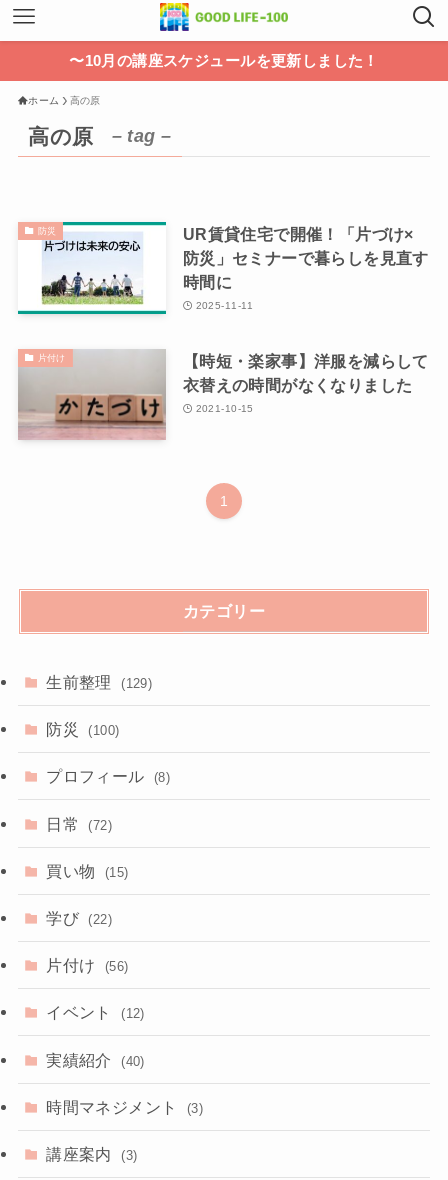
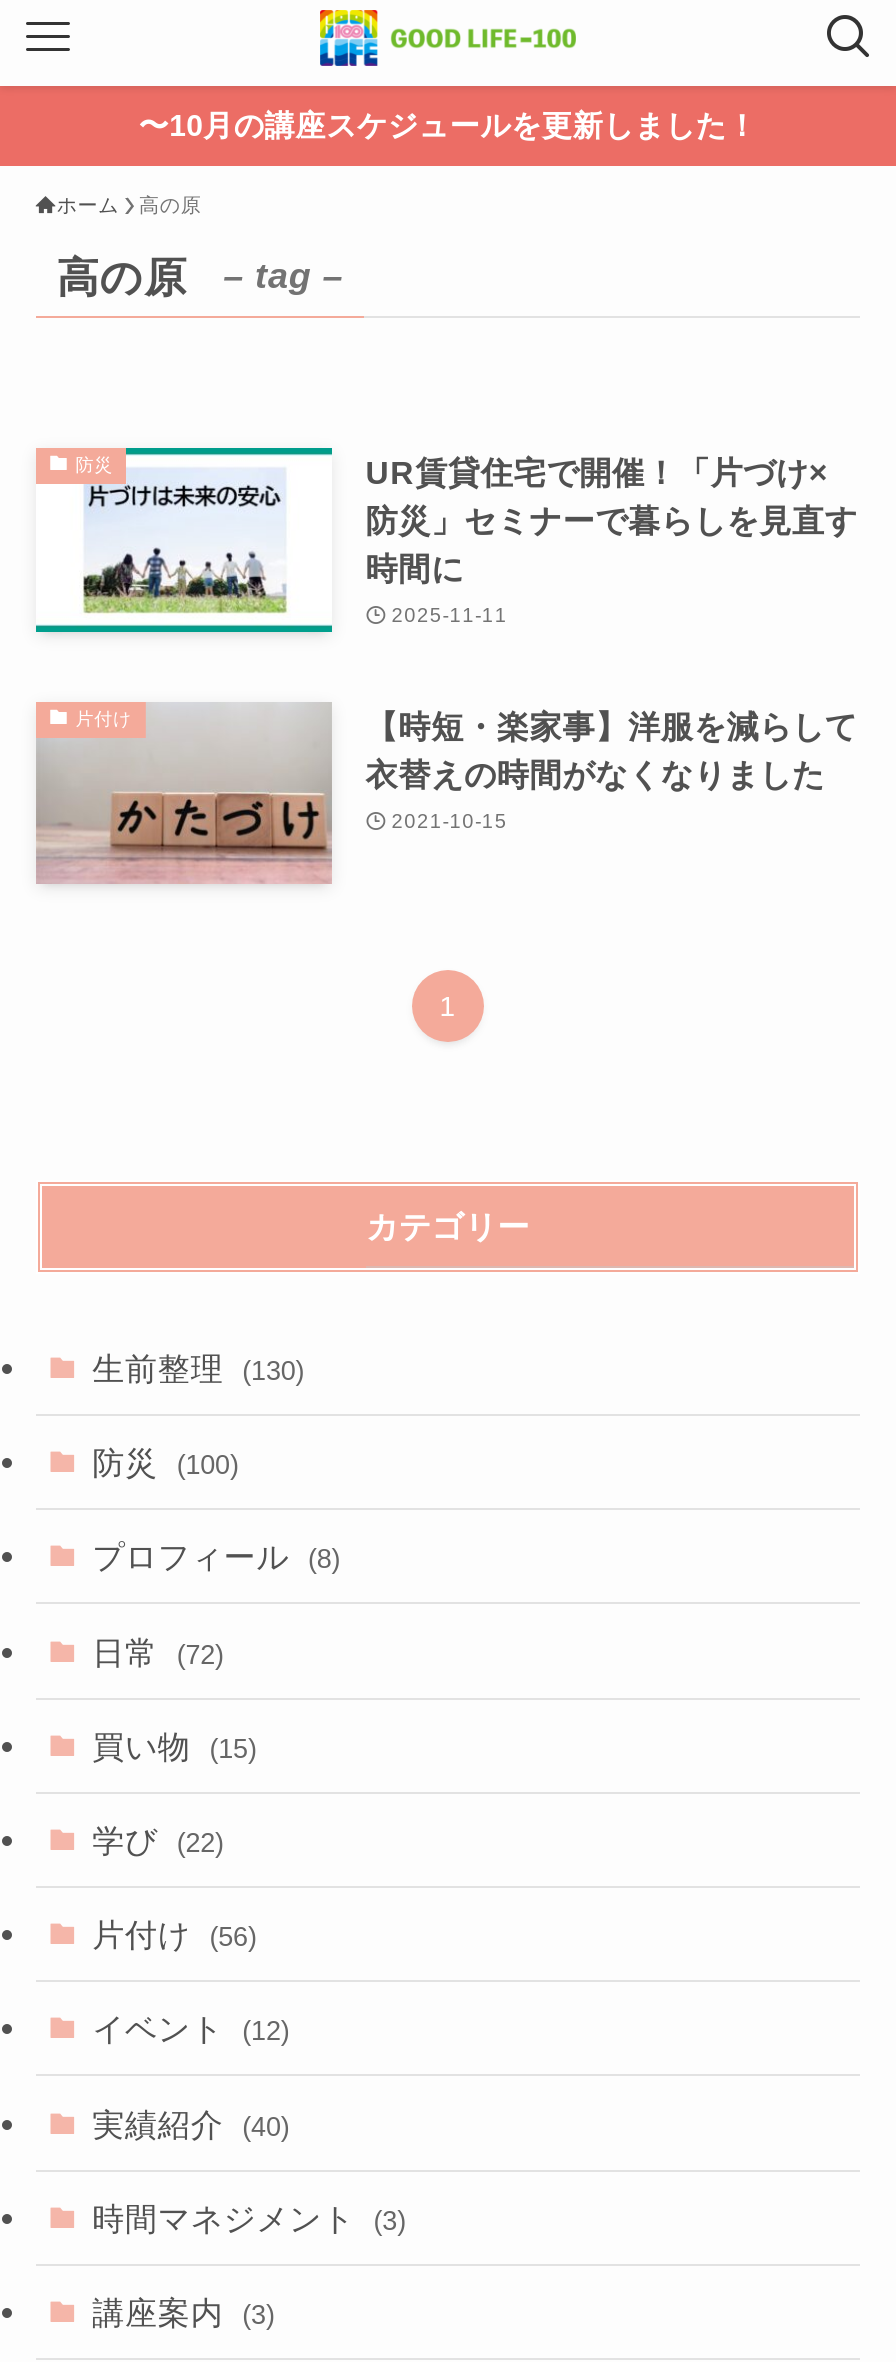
[46,673,152,691] 生前整理 (129) -> [92,1350,304,1386] 生前整理 (130)

